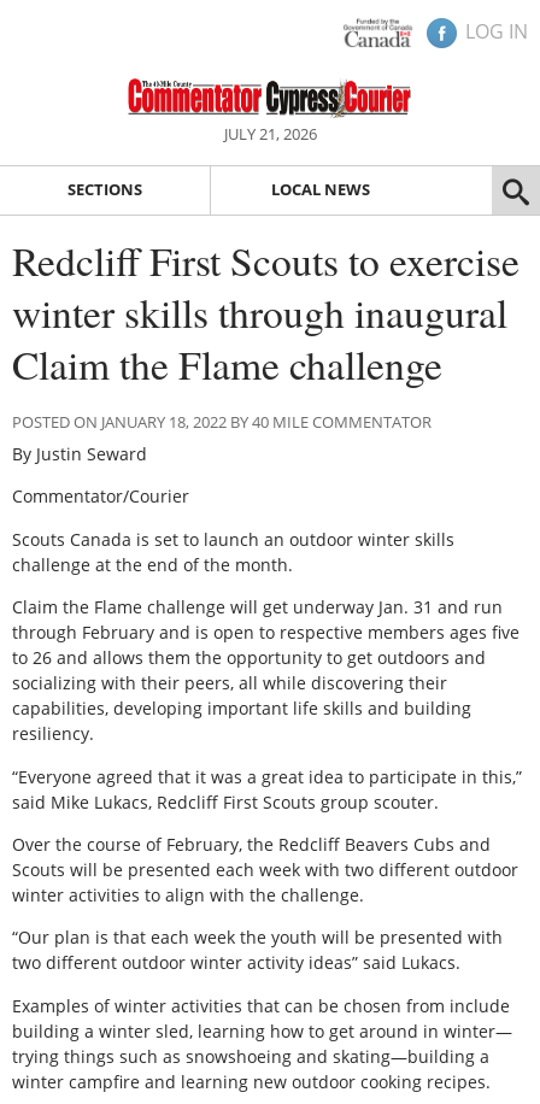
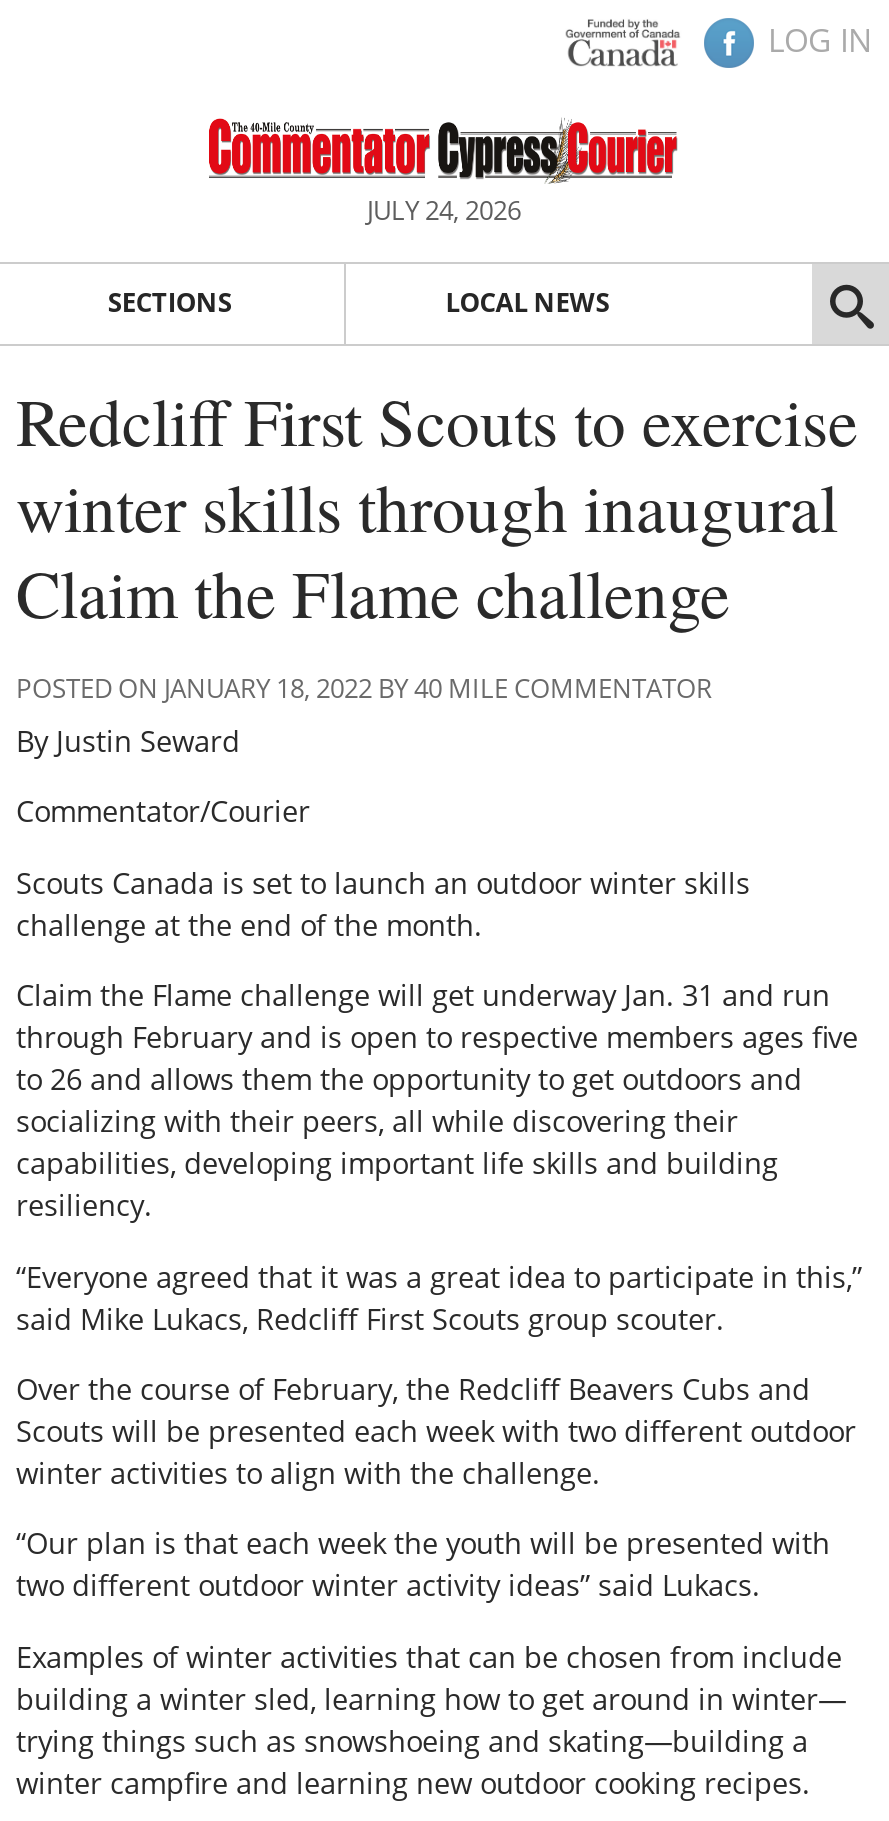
[224,123,316,145] JULY 21, 2026 -> [367,192,521,228] JULY 24, 2026

